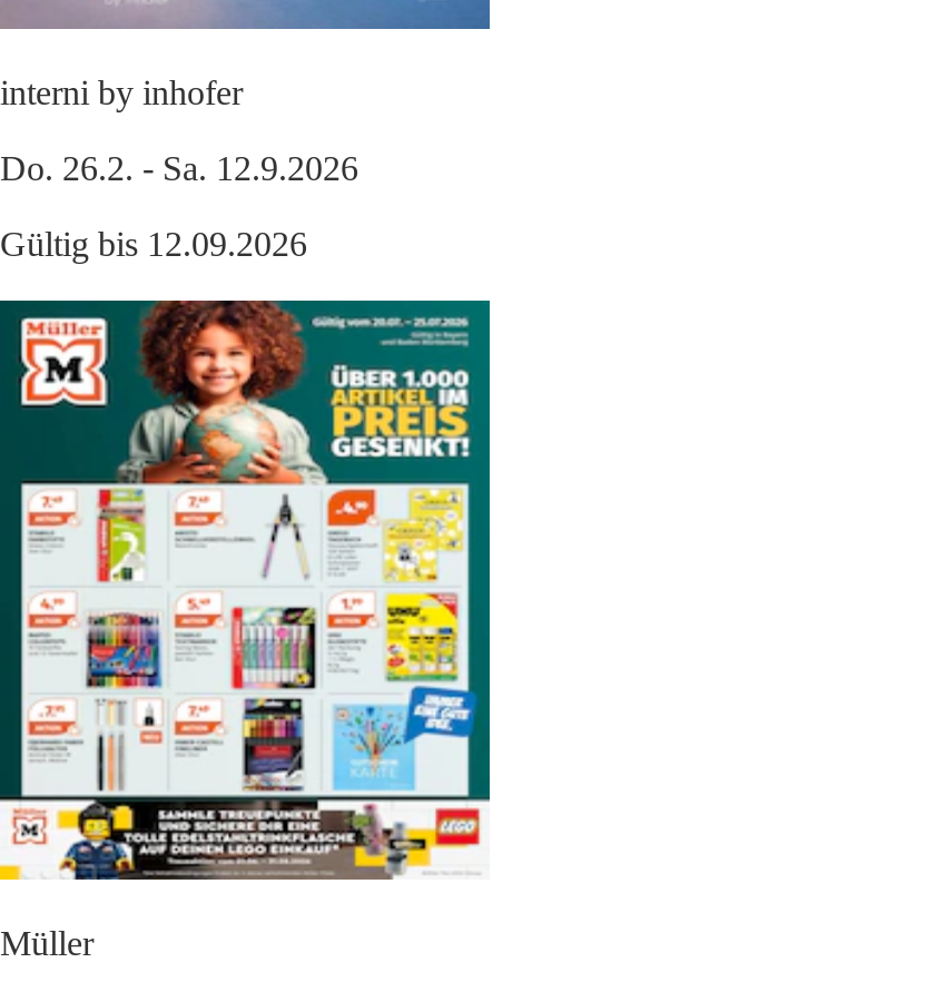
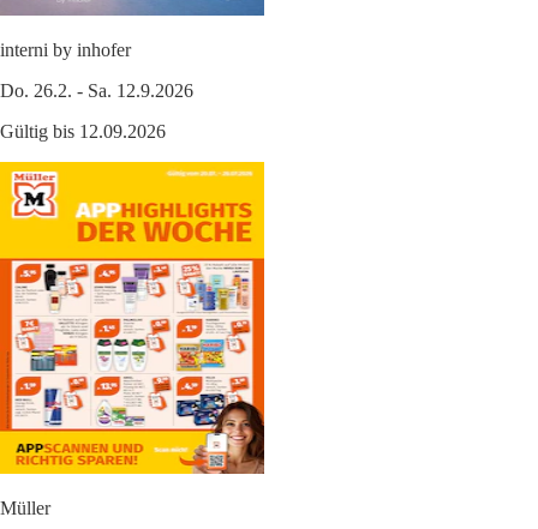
[7,298,492,882] [image] -> [4,161,265,475] [image]

